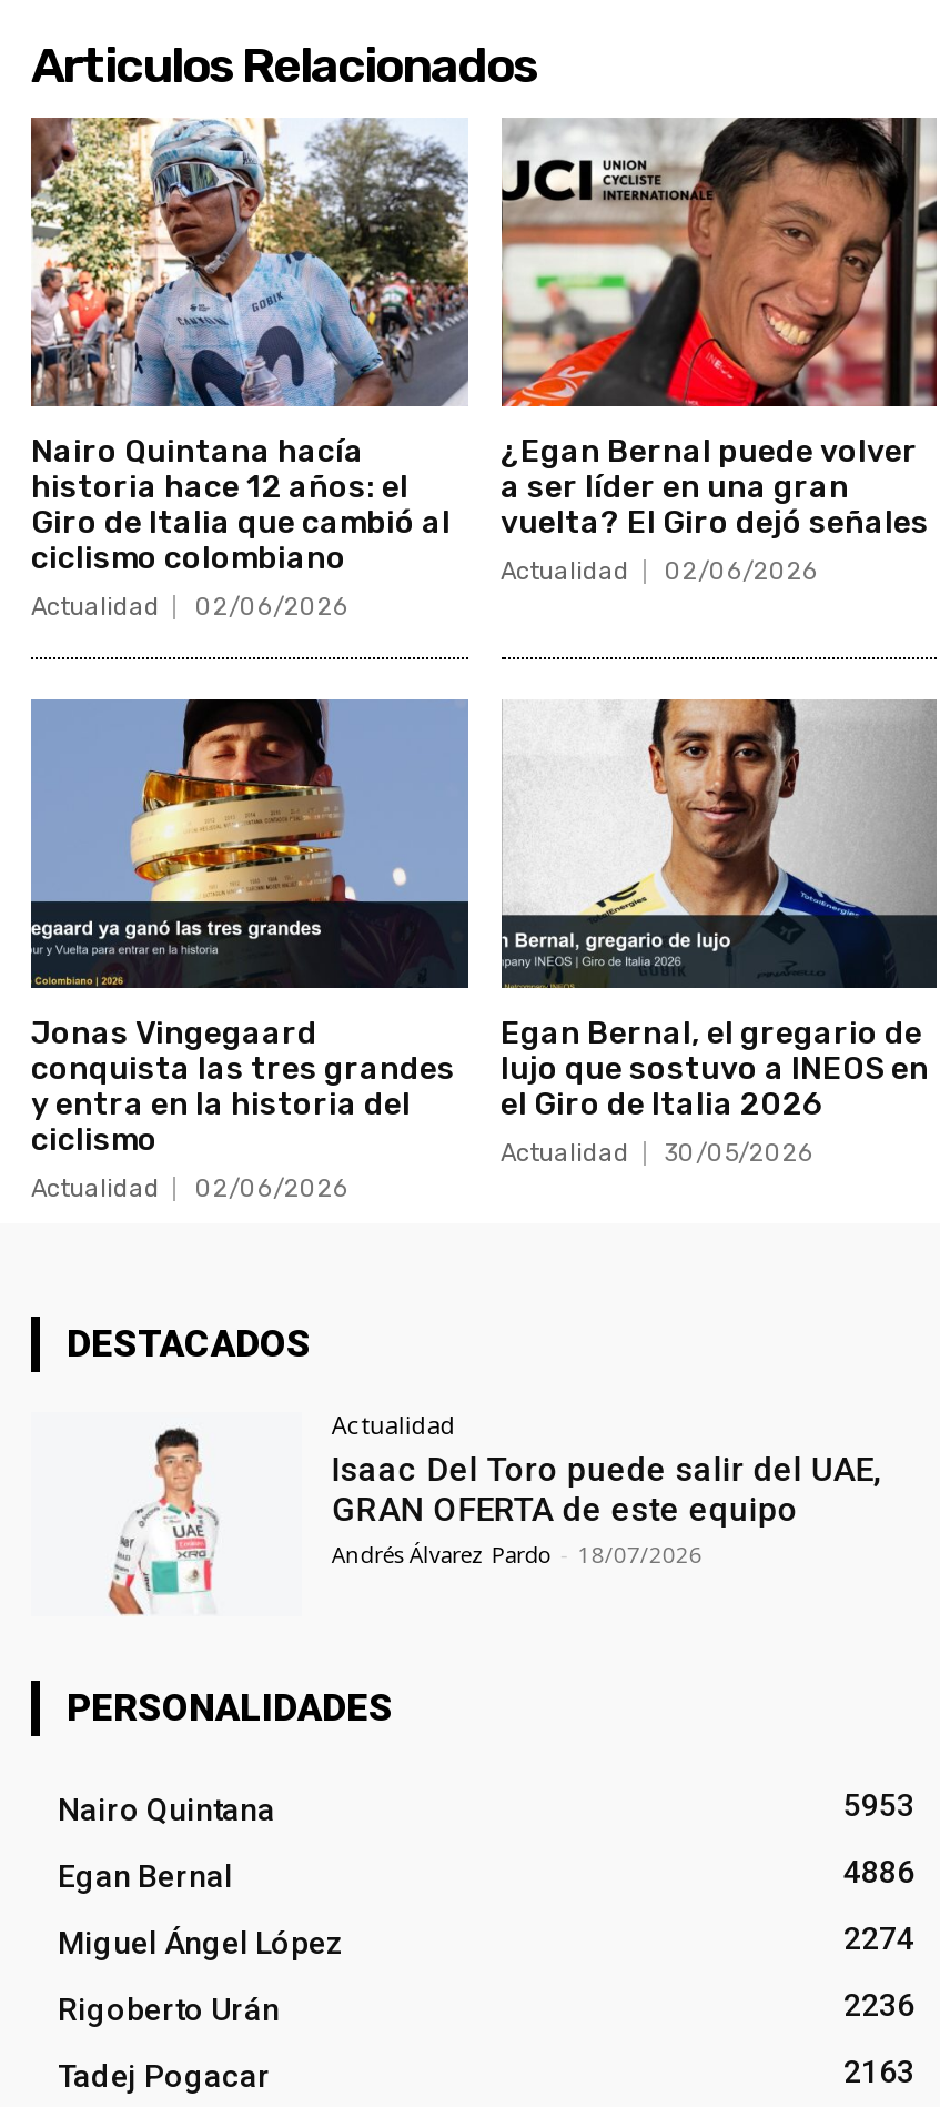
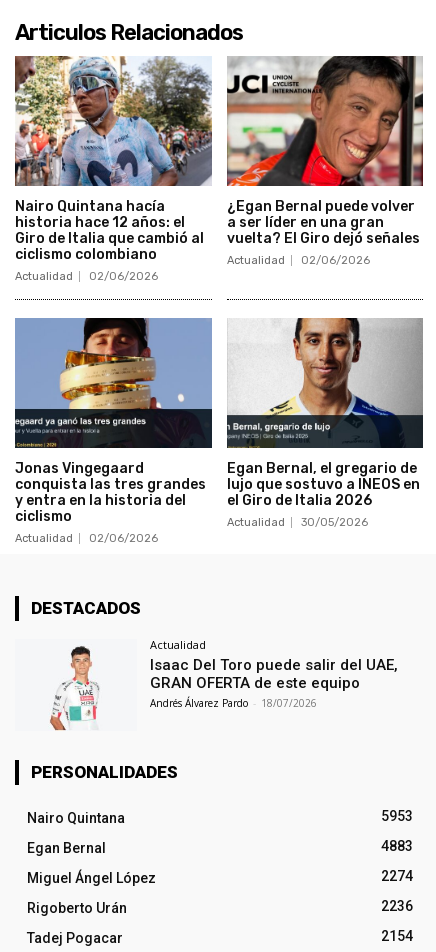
[843,1853,914,1889] 4886 -> [381,838,413,854] 4883
[843,2053,914,2088] 2163 -> [381,928,413,944] 2154

